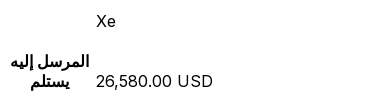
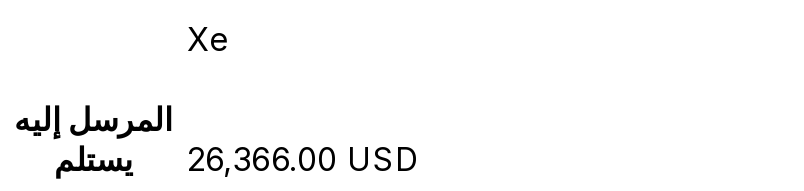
[96,71,213,91] 26,580.00 USD -> [187,138,419,178] 26,366.00 USD

